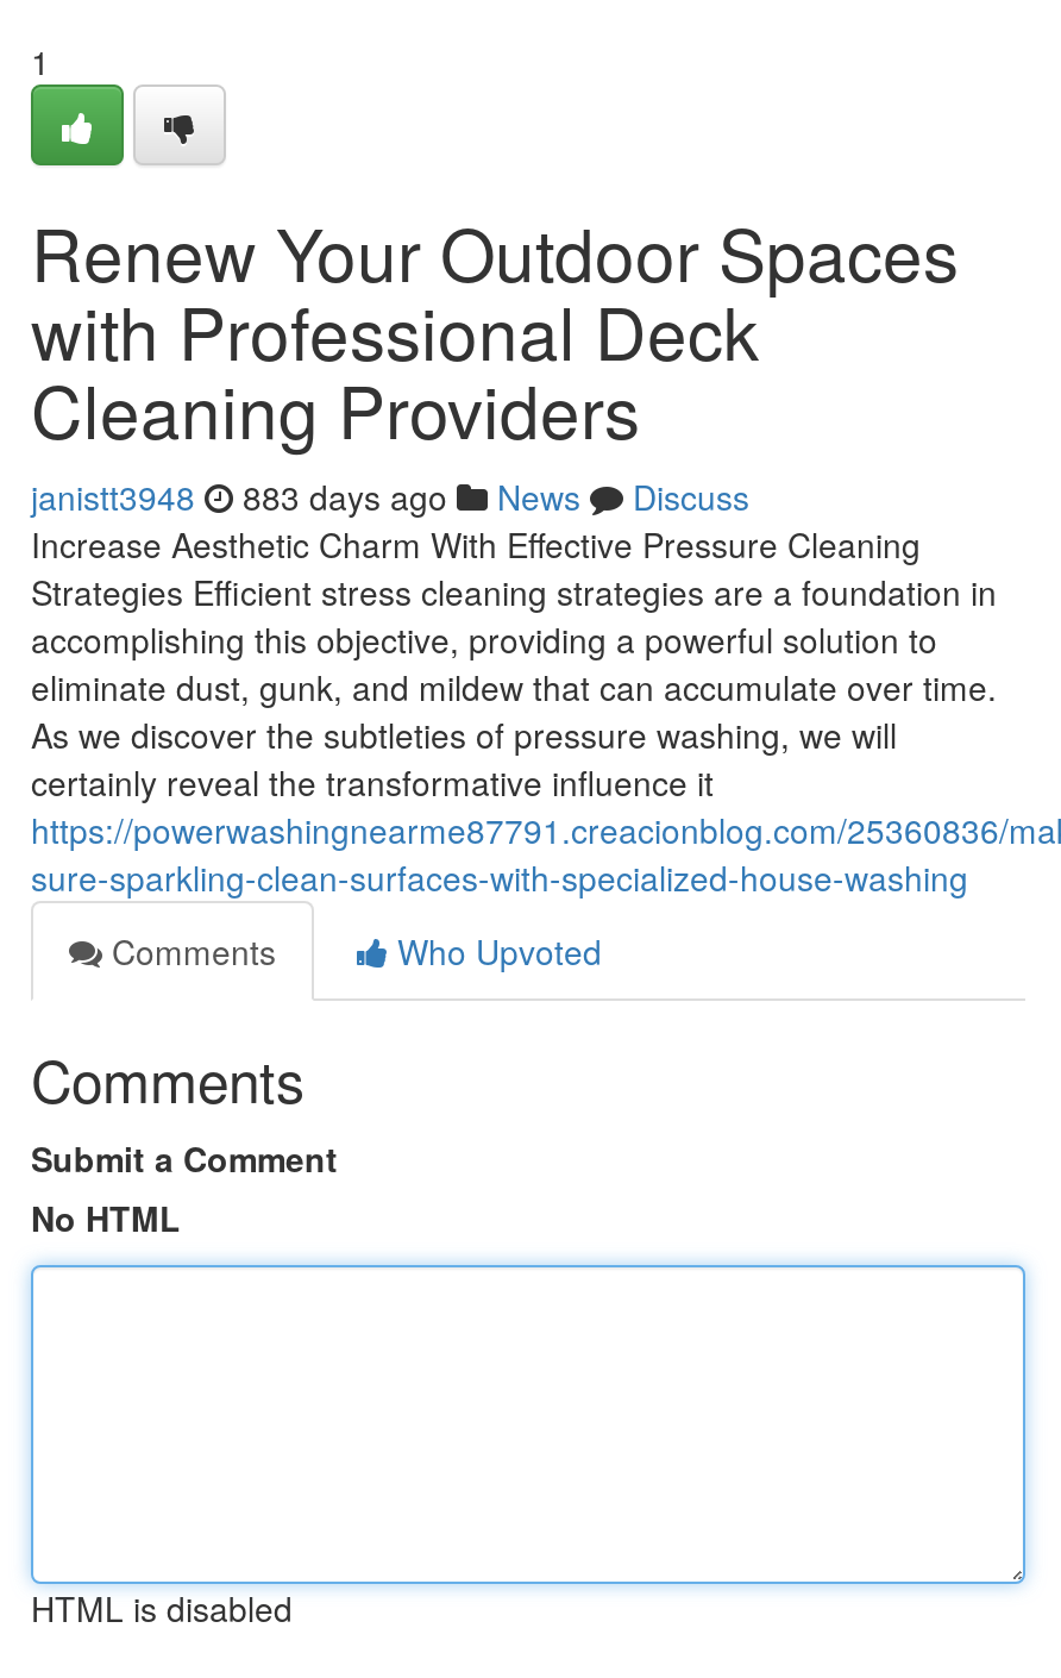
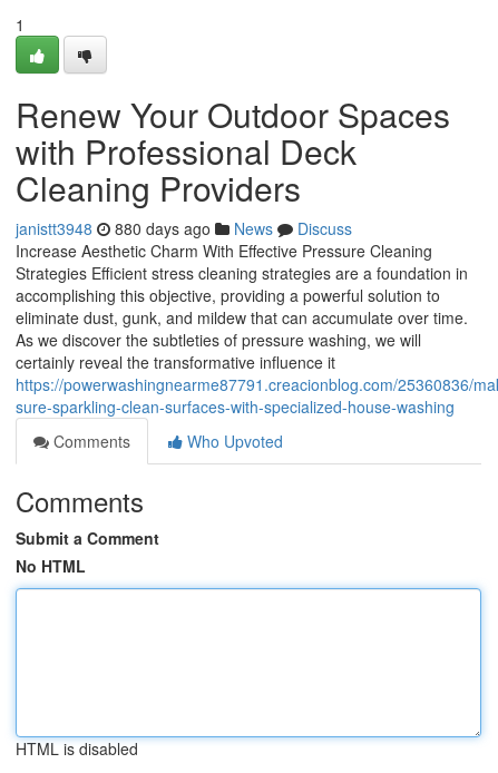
[31,472,749,520] janistt3948 883 days ago News Discuss -> [16,217,352,239] janistt3948 880 days ago News Discuss

